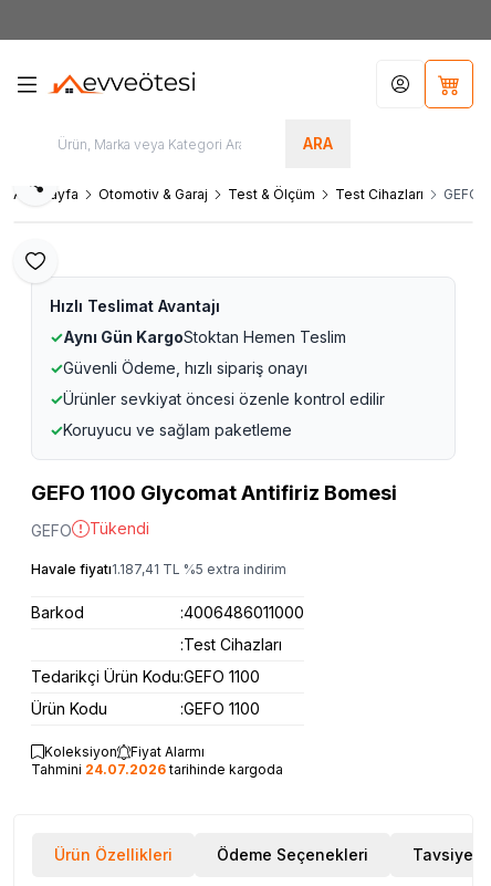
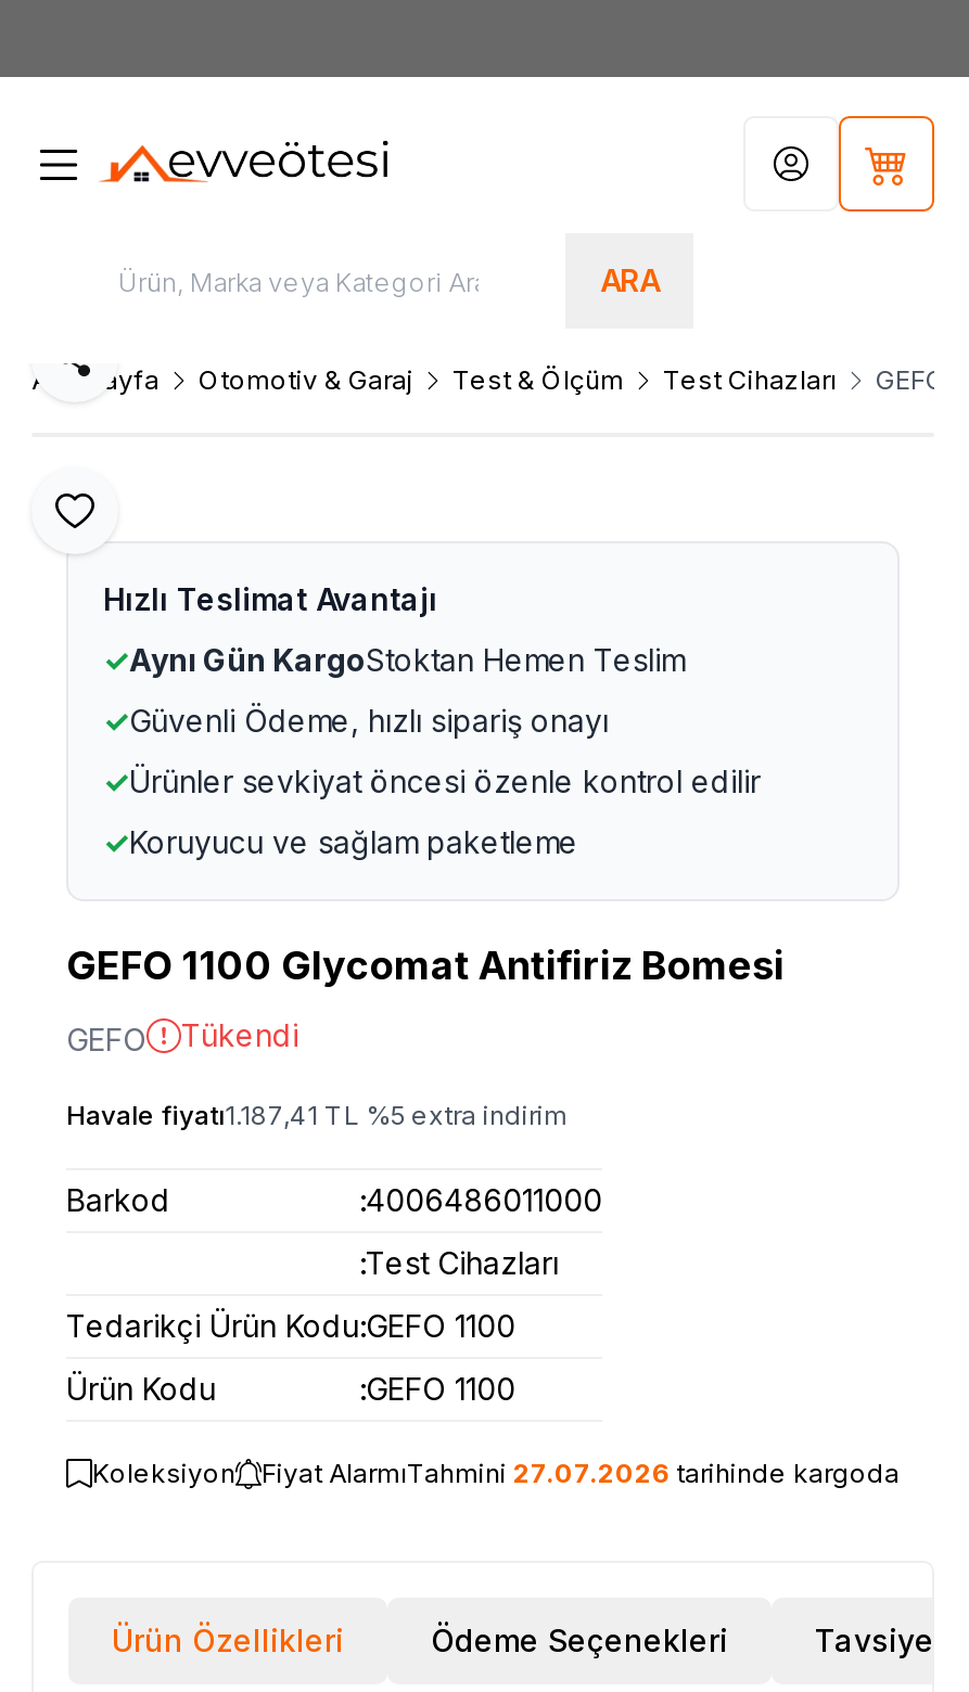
[31,743,283,778] Fiyat Alarmı | Tahmini 24.07.2026 tarihinde kargoda -> [262,1457,900,1489] Fiyat AlarmıTahmini 27.07.2026 tarihinde kargoda

